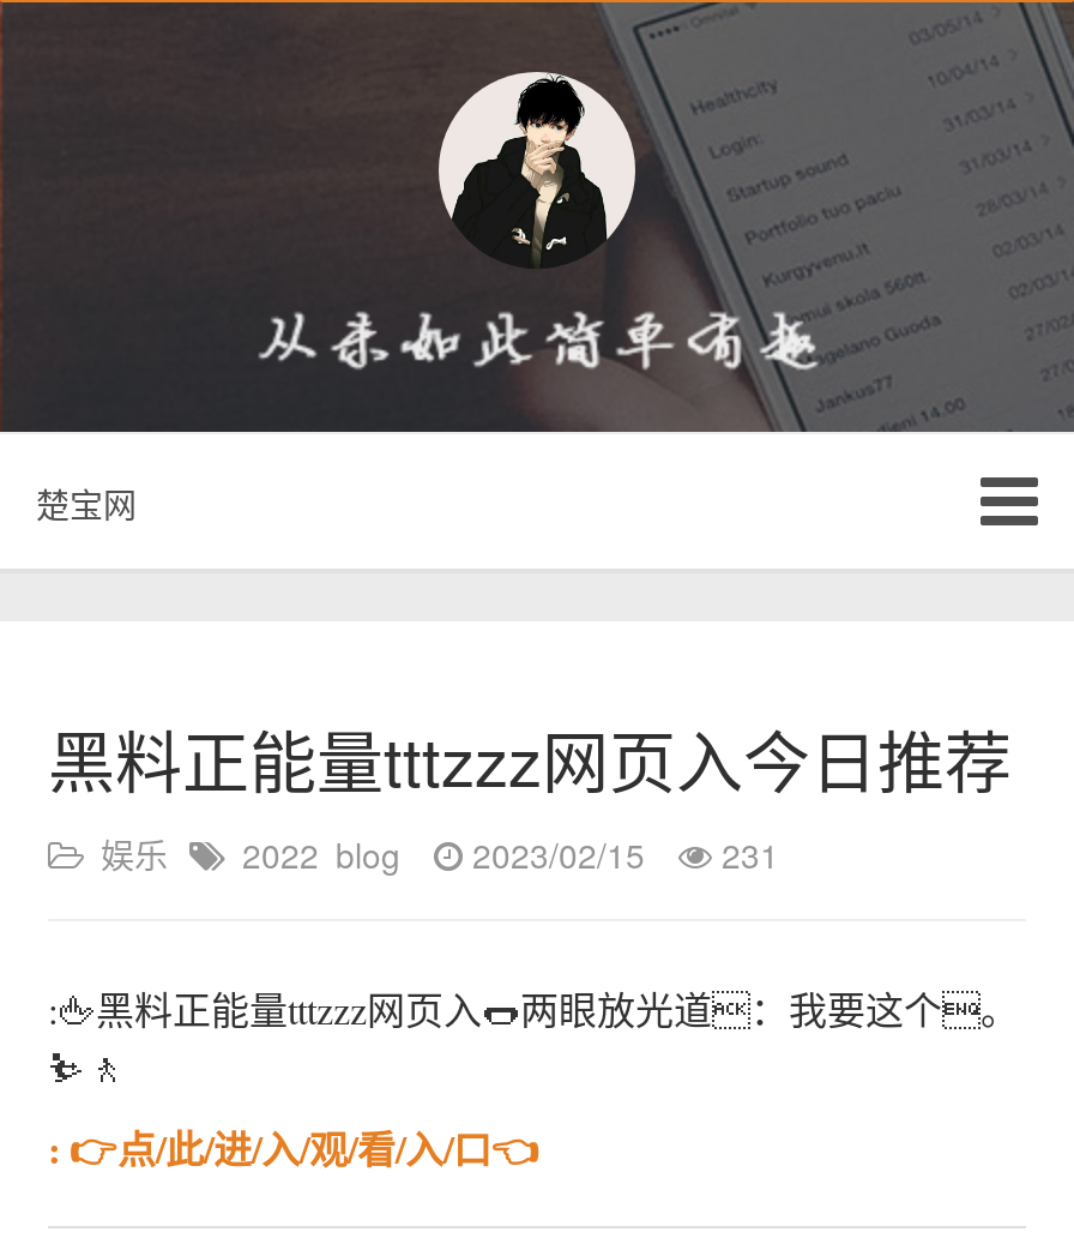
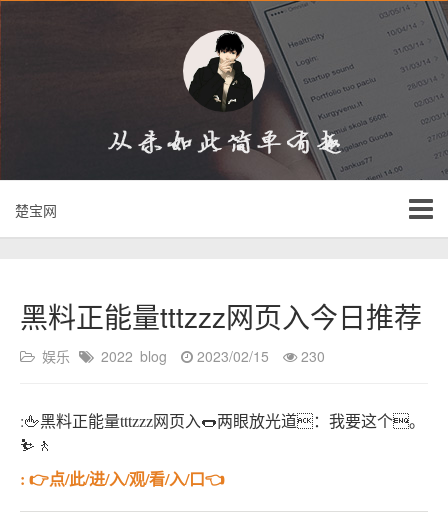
[101,830,779,878] 娱乐 2022 blog 2023/02/15 231 -> [42,346,325,366] 娱乐 2022 blog 2023/02/15 230

